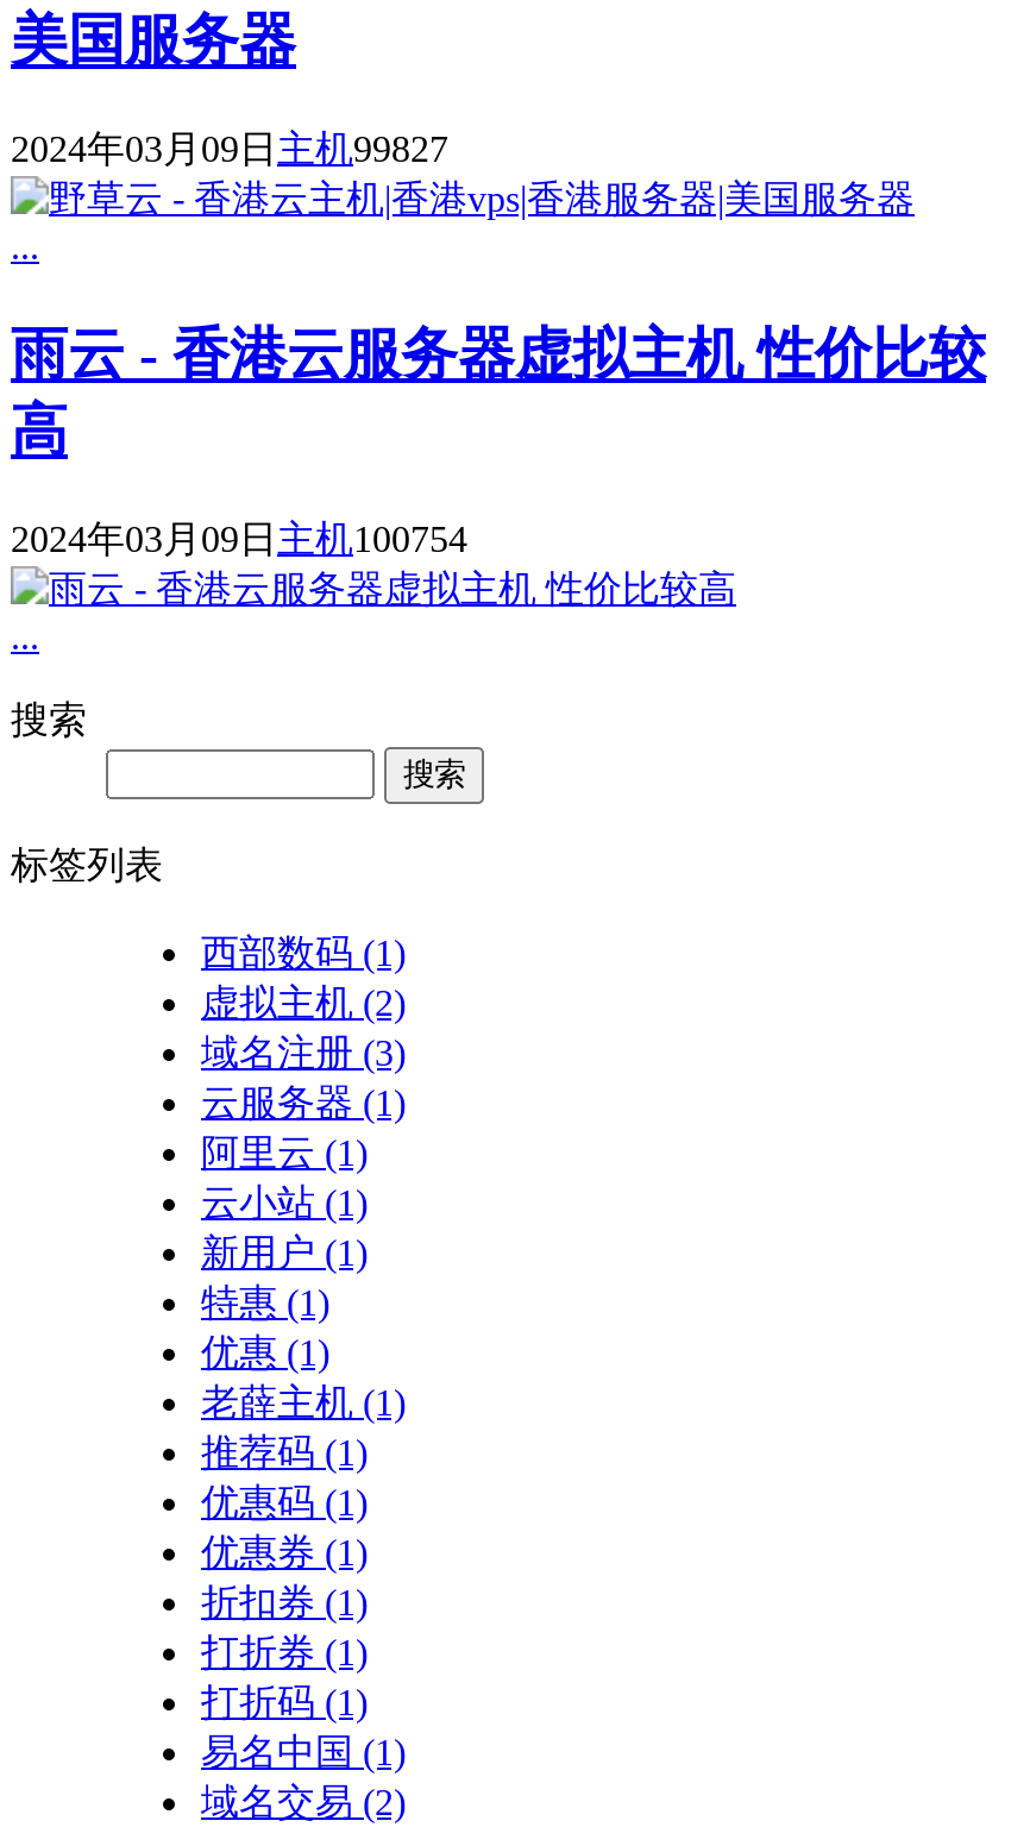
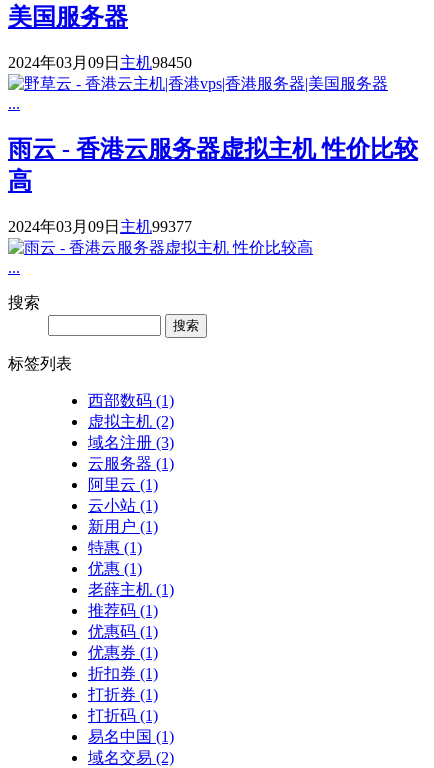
[11,128,448,168] 2024年03月09日主机99827 -> [8,54,192,71] 2024年03月09日主机98450
[11,518,467,558] 2024年03月09日主机100754 -> [8,218,192,235] 2024年03月09日主机99377

